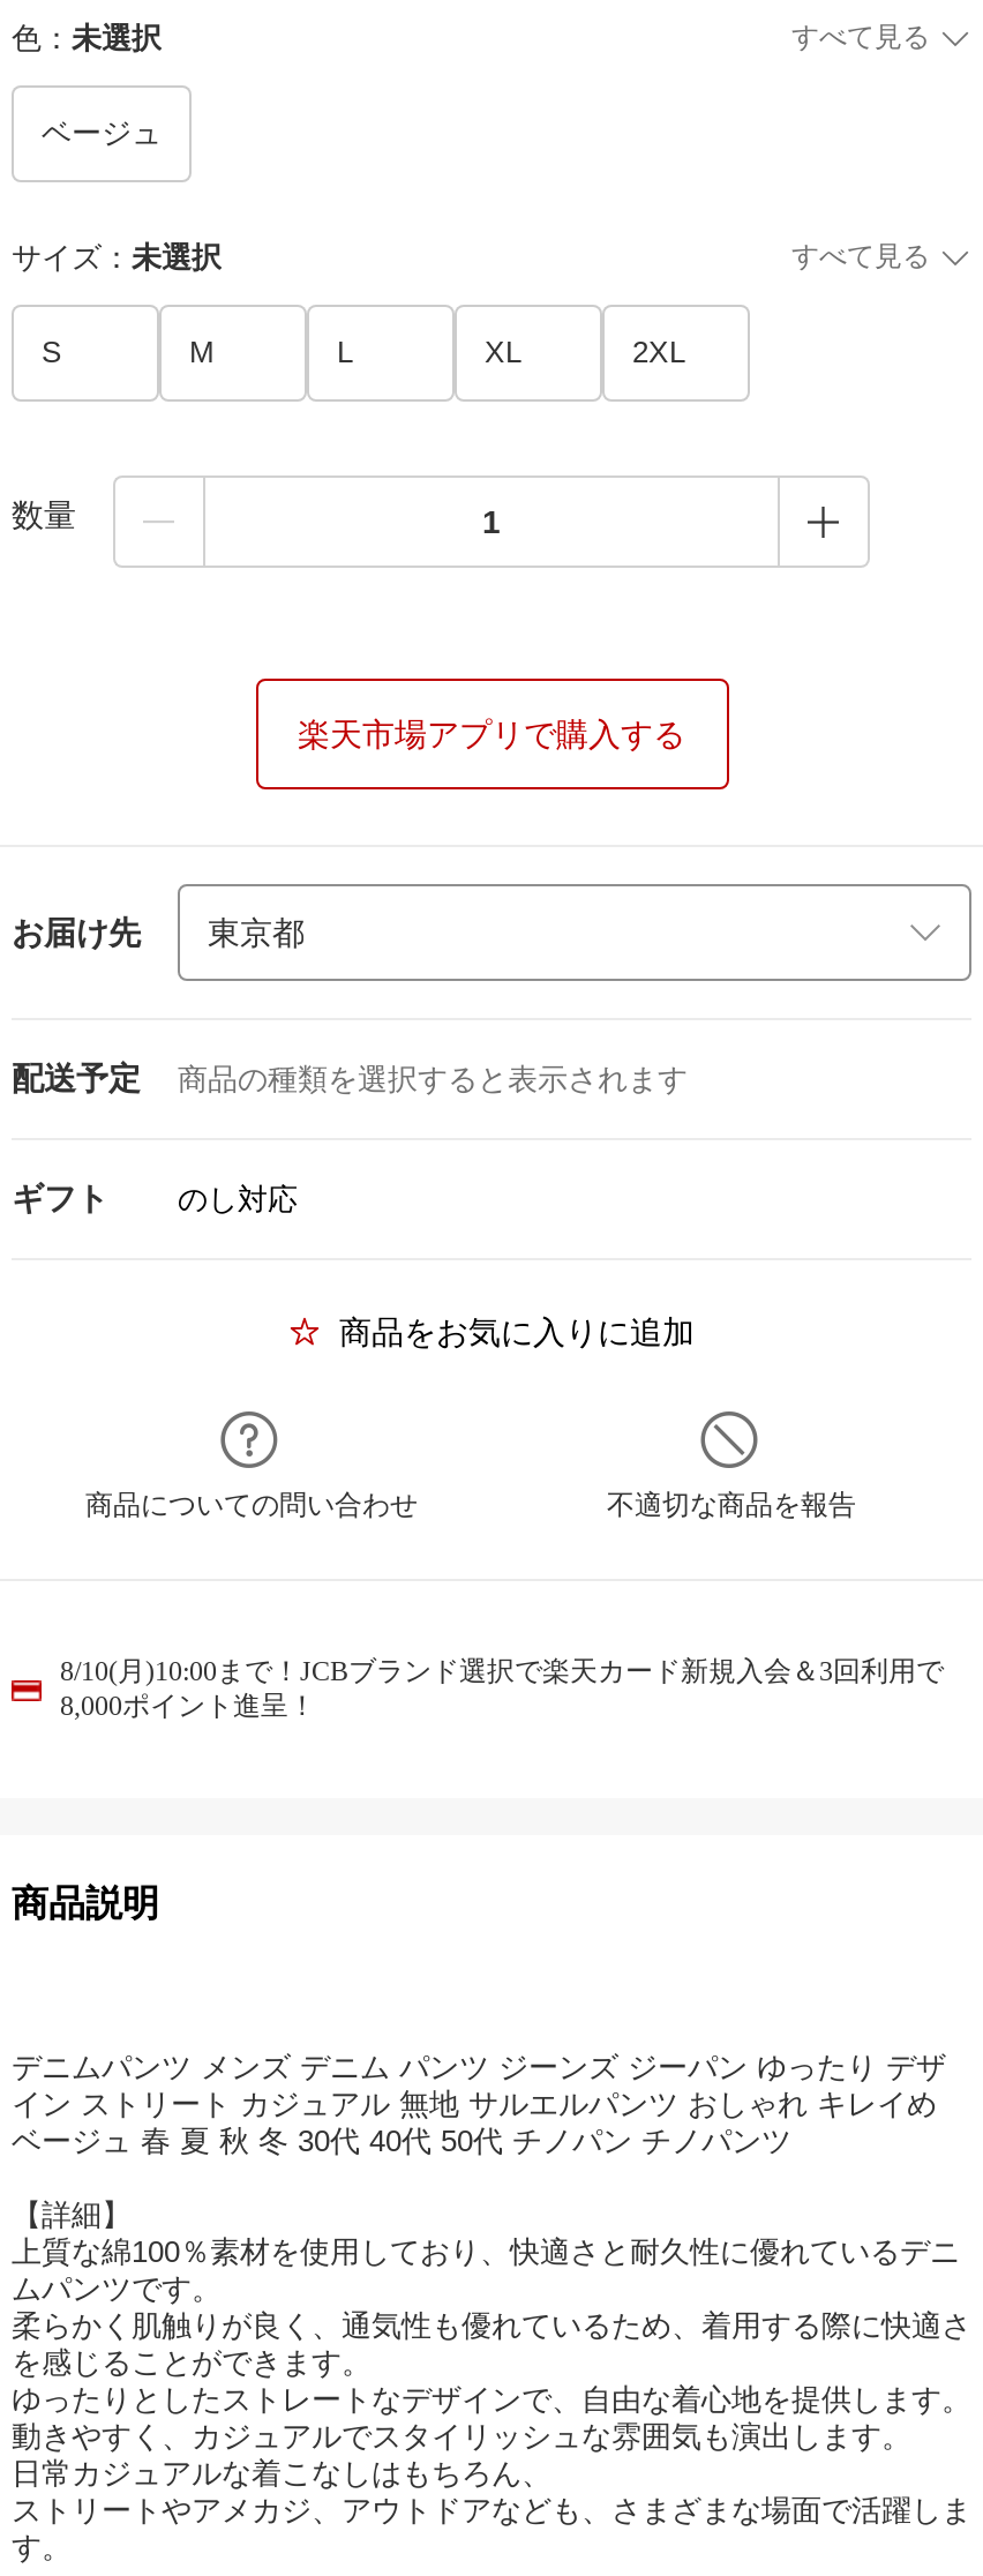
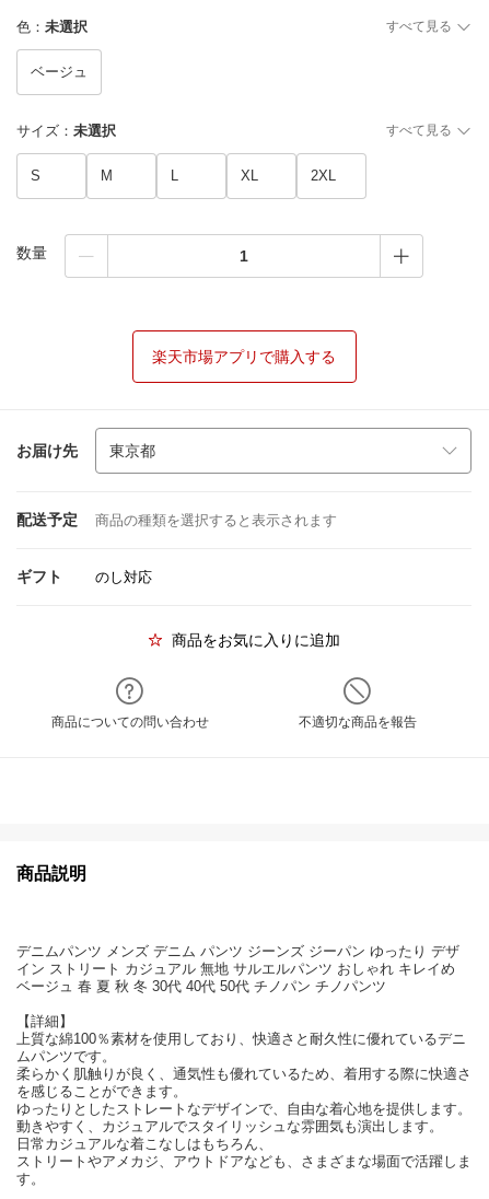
[60,1655,944,1722] 8/10(月)10:00まで！JCBブランド選択で楽天カード新規入会＆3回利用で | 8,000ポイント進呈！ -> none

